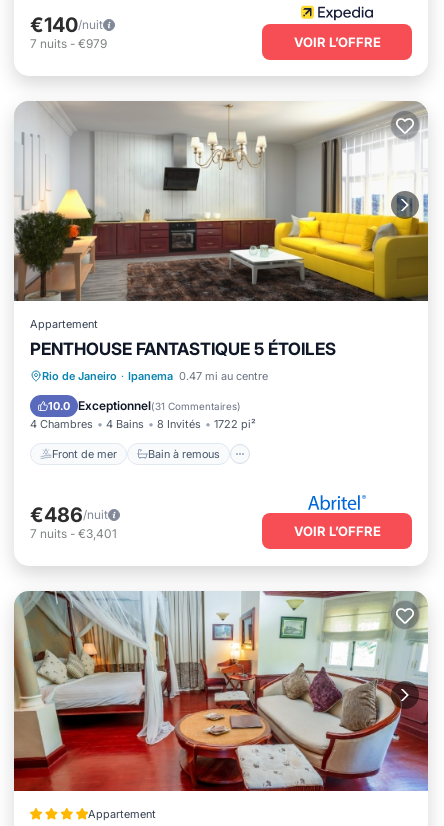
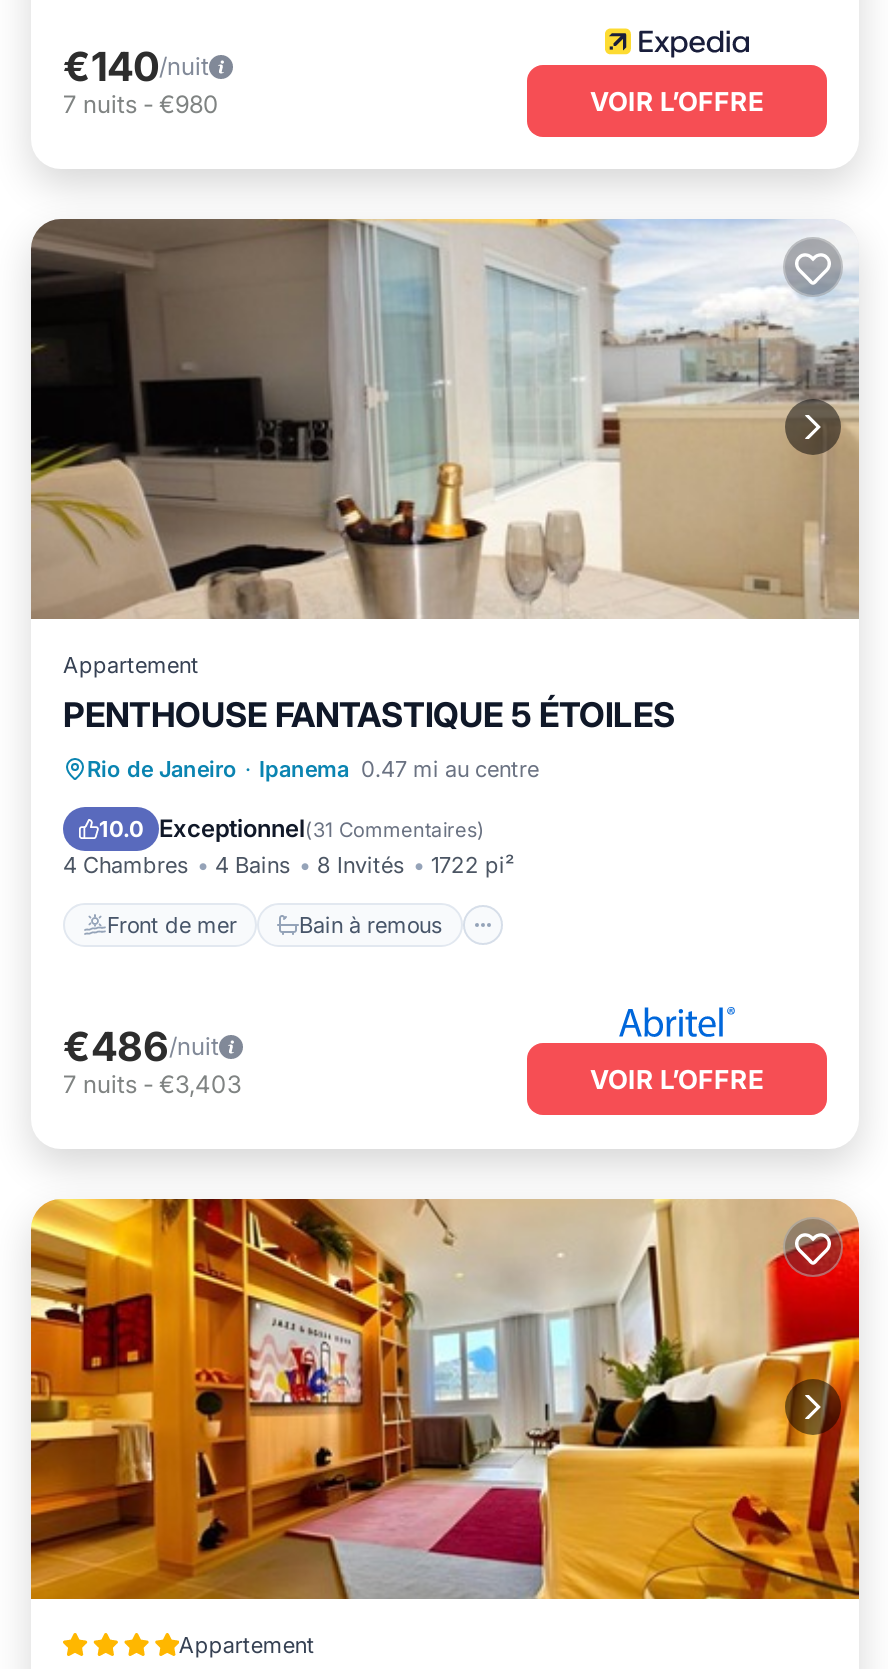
[30,35,107,50] 7 nuits - €979 -> [63,88,219,118] 7 nuits - €980
[14,101,428,302] [image] -> [29,219,861,619] [image]
[30,525,117,540] 7 nuits - €3,401 -> [63,1068,241,1098] 7 nuits - €3,403
[13,590,429,792] [image] -> [29,1197,861,1601] [image]

